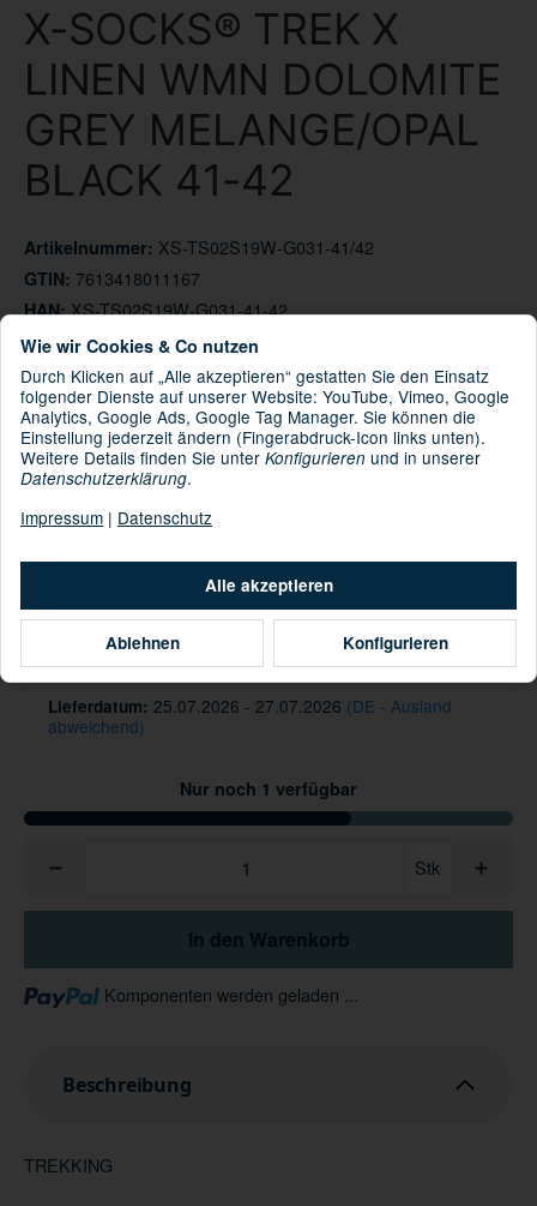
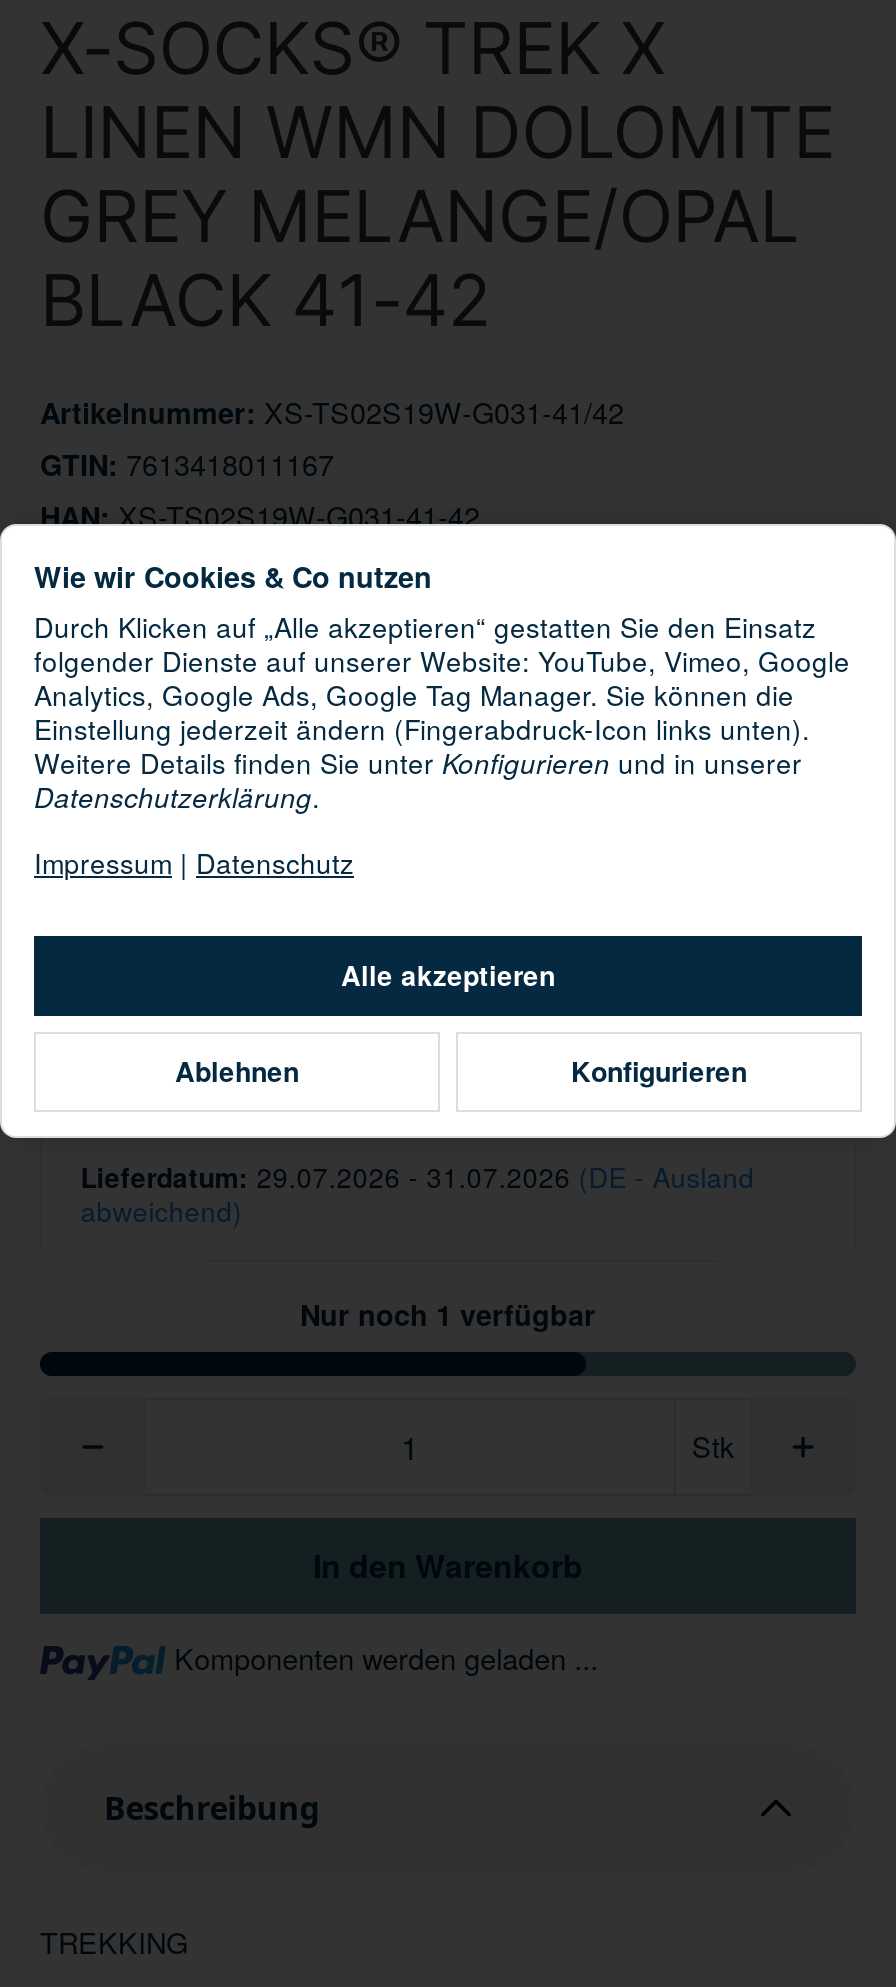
[48,693,452,717] Lieferdatum: 25.07.2026 - 27.07.2026 (DE - Ausland -> [80,1155,754,1195] Lieferdatum: 29.07.2026 - 31.07.2026 (DE - Ausland

